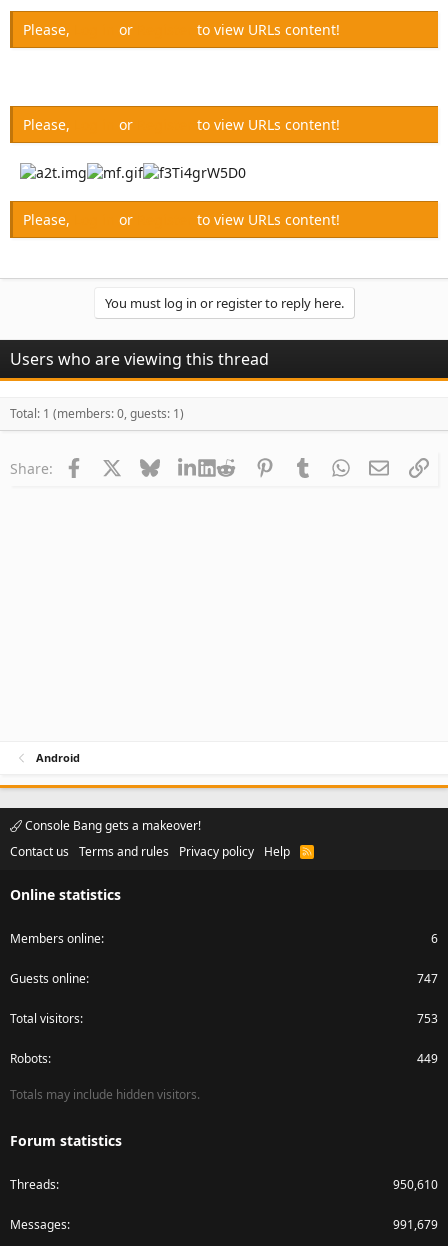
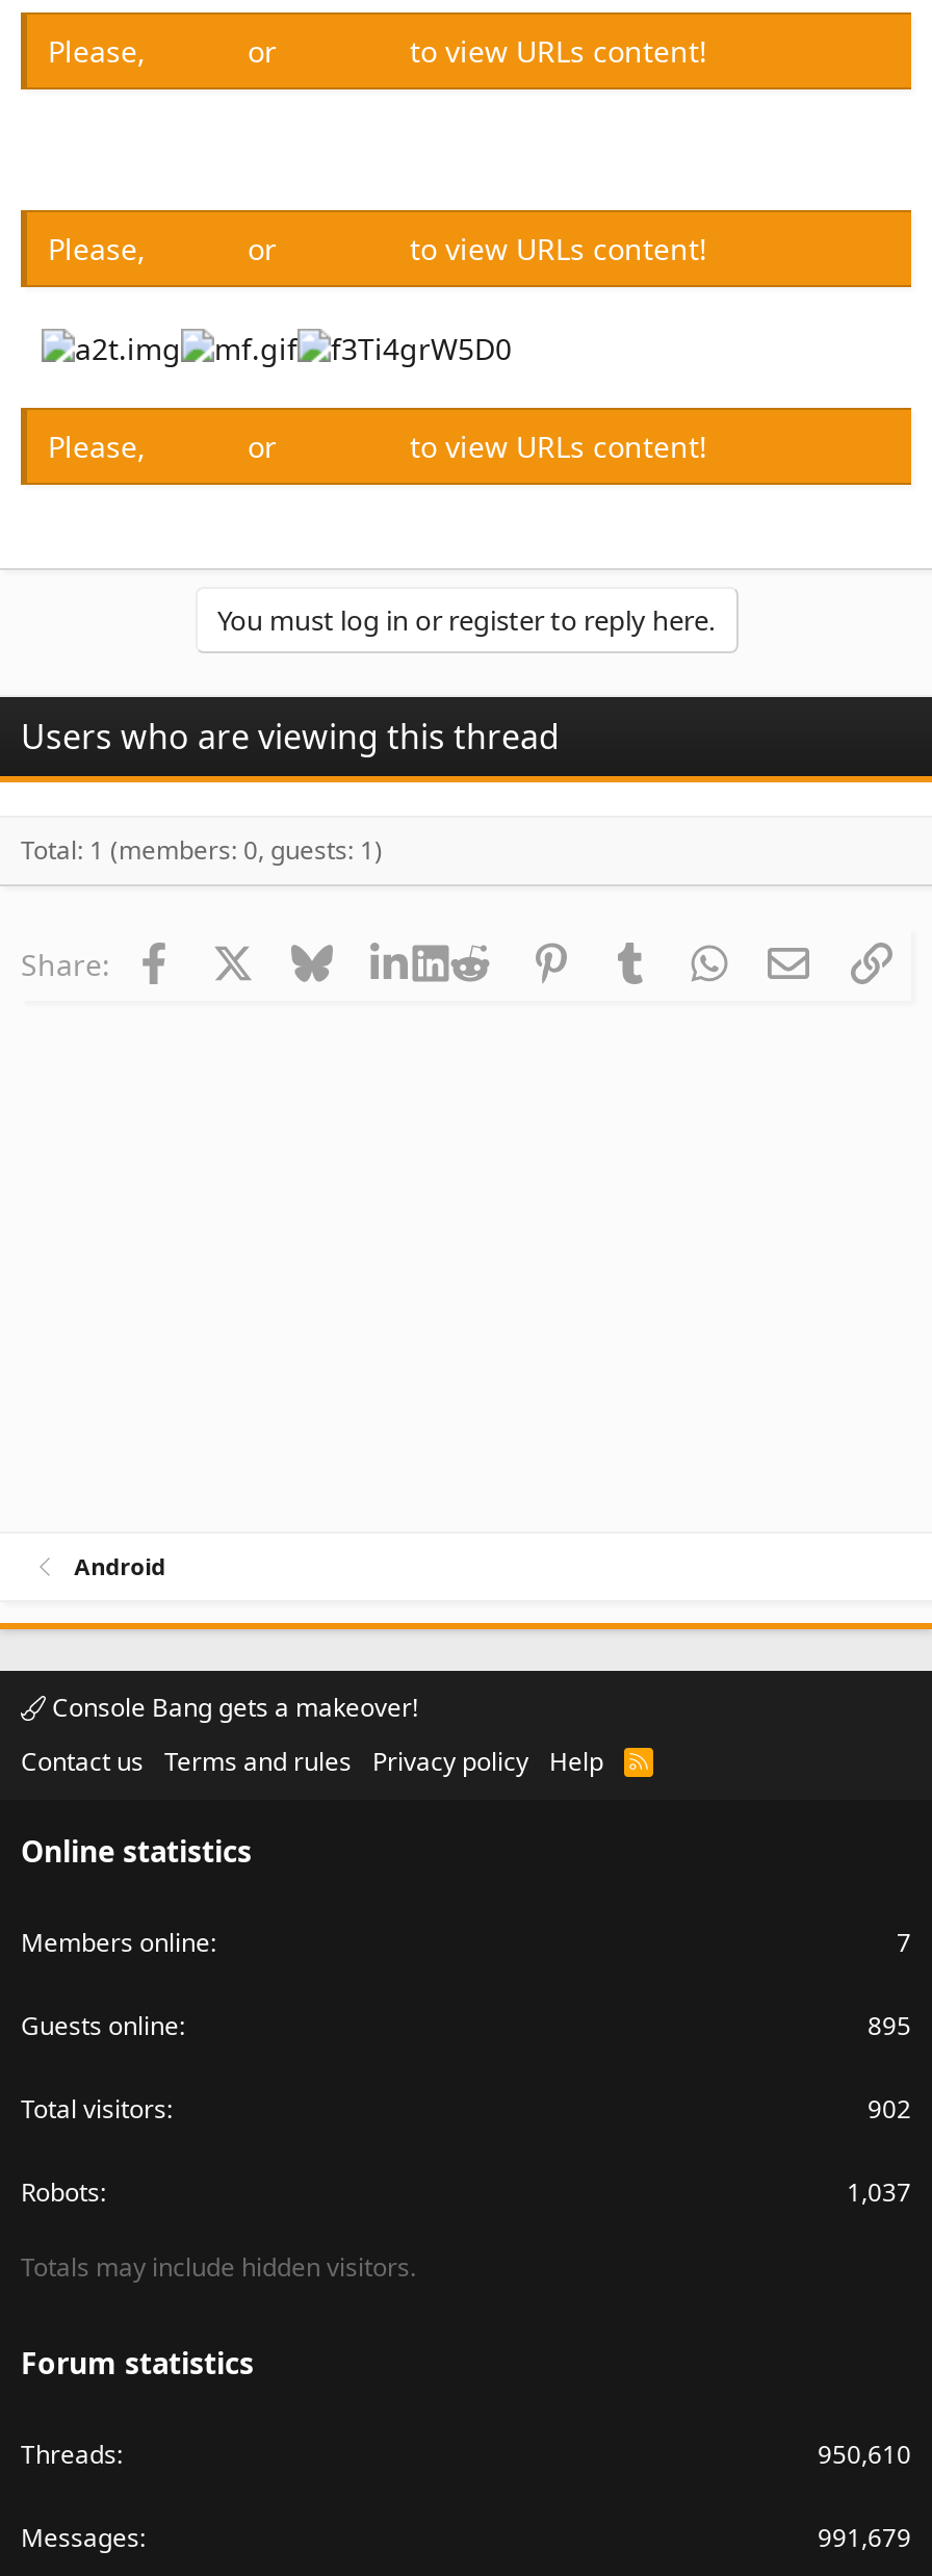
[431,930,438,947] 6 -> [897,1925,911,1960] 7
[417,970,438,987] 747 -> [868,2008,911,2044] 895
[417,1010,438,1027] 753 -> [868,2091,911,2127] 902
[417,1050,438,1067] 449 -> [847,2175,911,2210] 1,037

